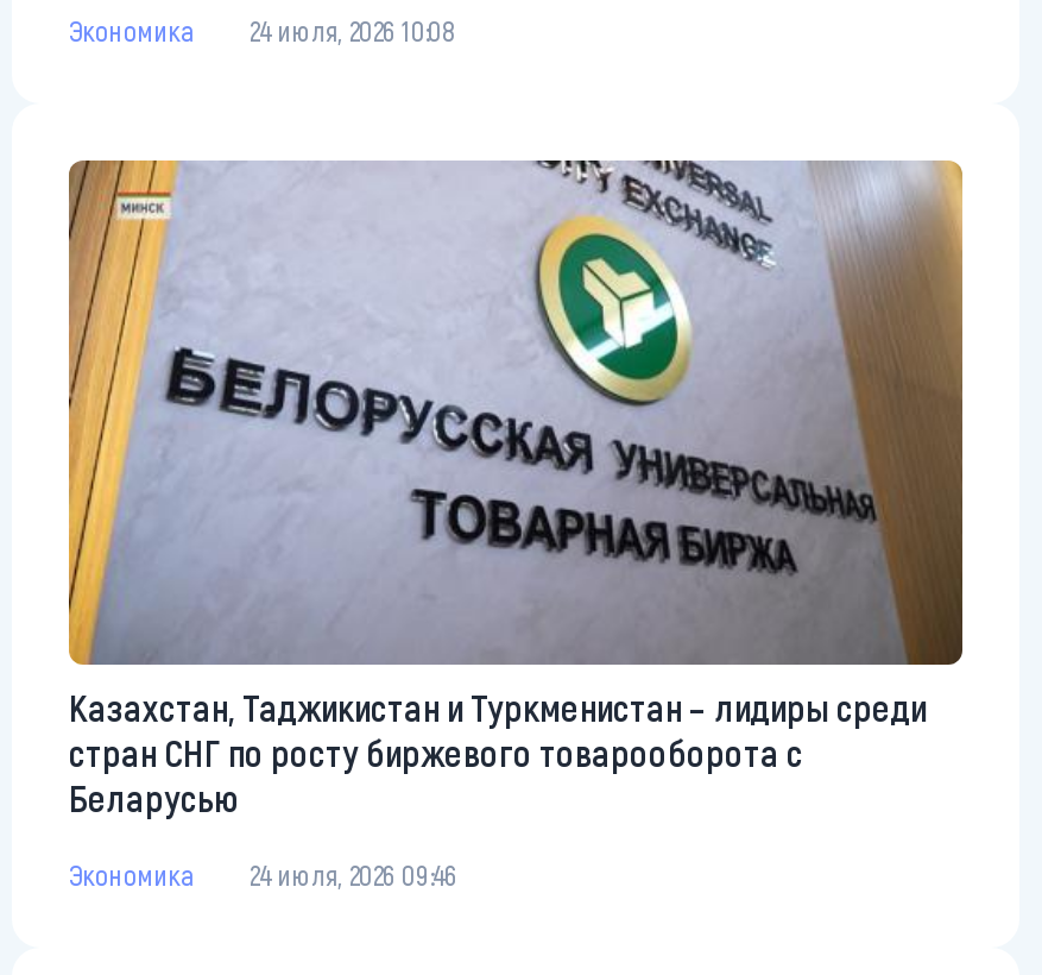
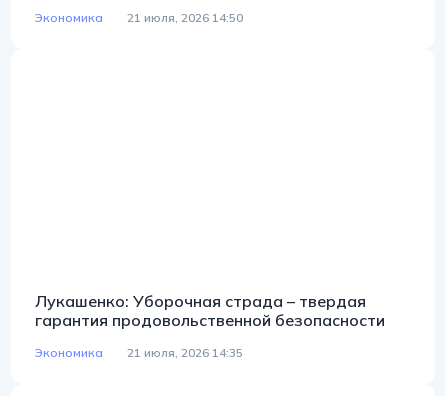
[69,14,456,47] Экономика 24 июля, 2026 10:08 -> [35,10,243,25] Экономика 21 июля, 2026 14:50
[67,157,965,666] [image] -> none
[69,683,927,819] Казахстан, Таджикистан и Туркменистан – лидиры среди | стран СНГ по росту биржевого товарооборота с | Беларусью -> [35,291,385,330] Лукашенко: Уборочная страда – твердая | гарантия продовольственной безопасности
[69,857,456,890] Экономика 24 июля, 2026 09:46 -> [35,345,243,360] Экономика 21 июля, 2026 14:35

